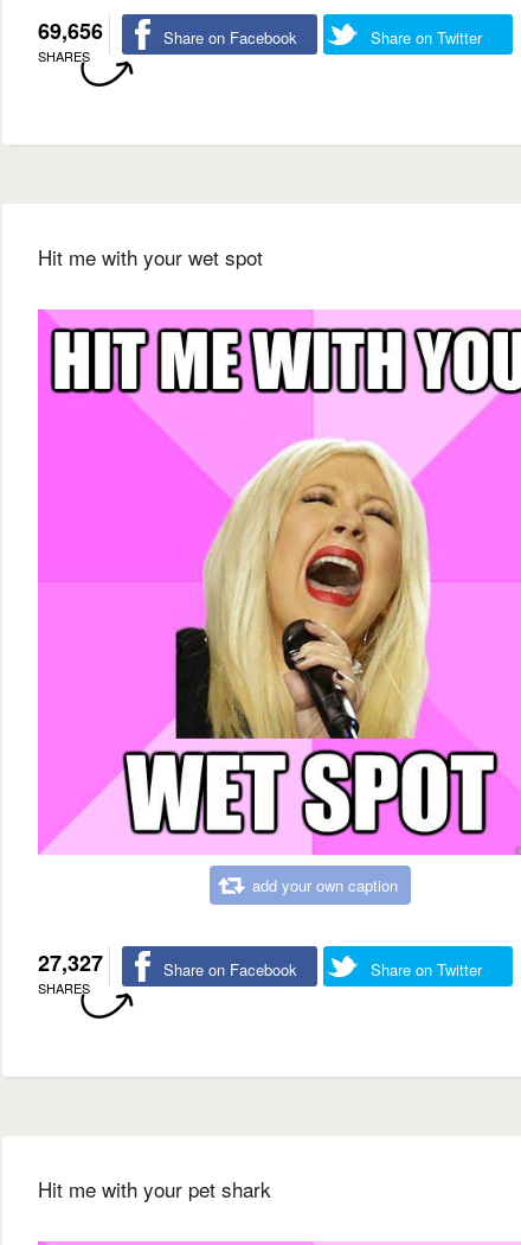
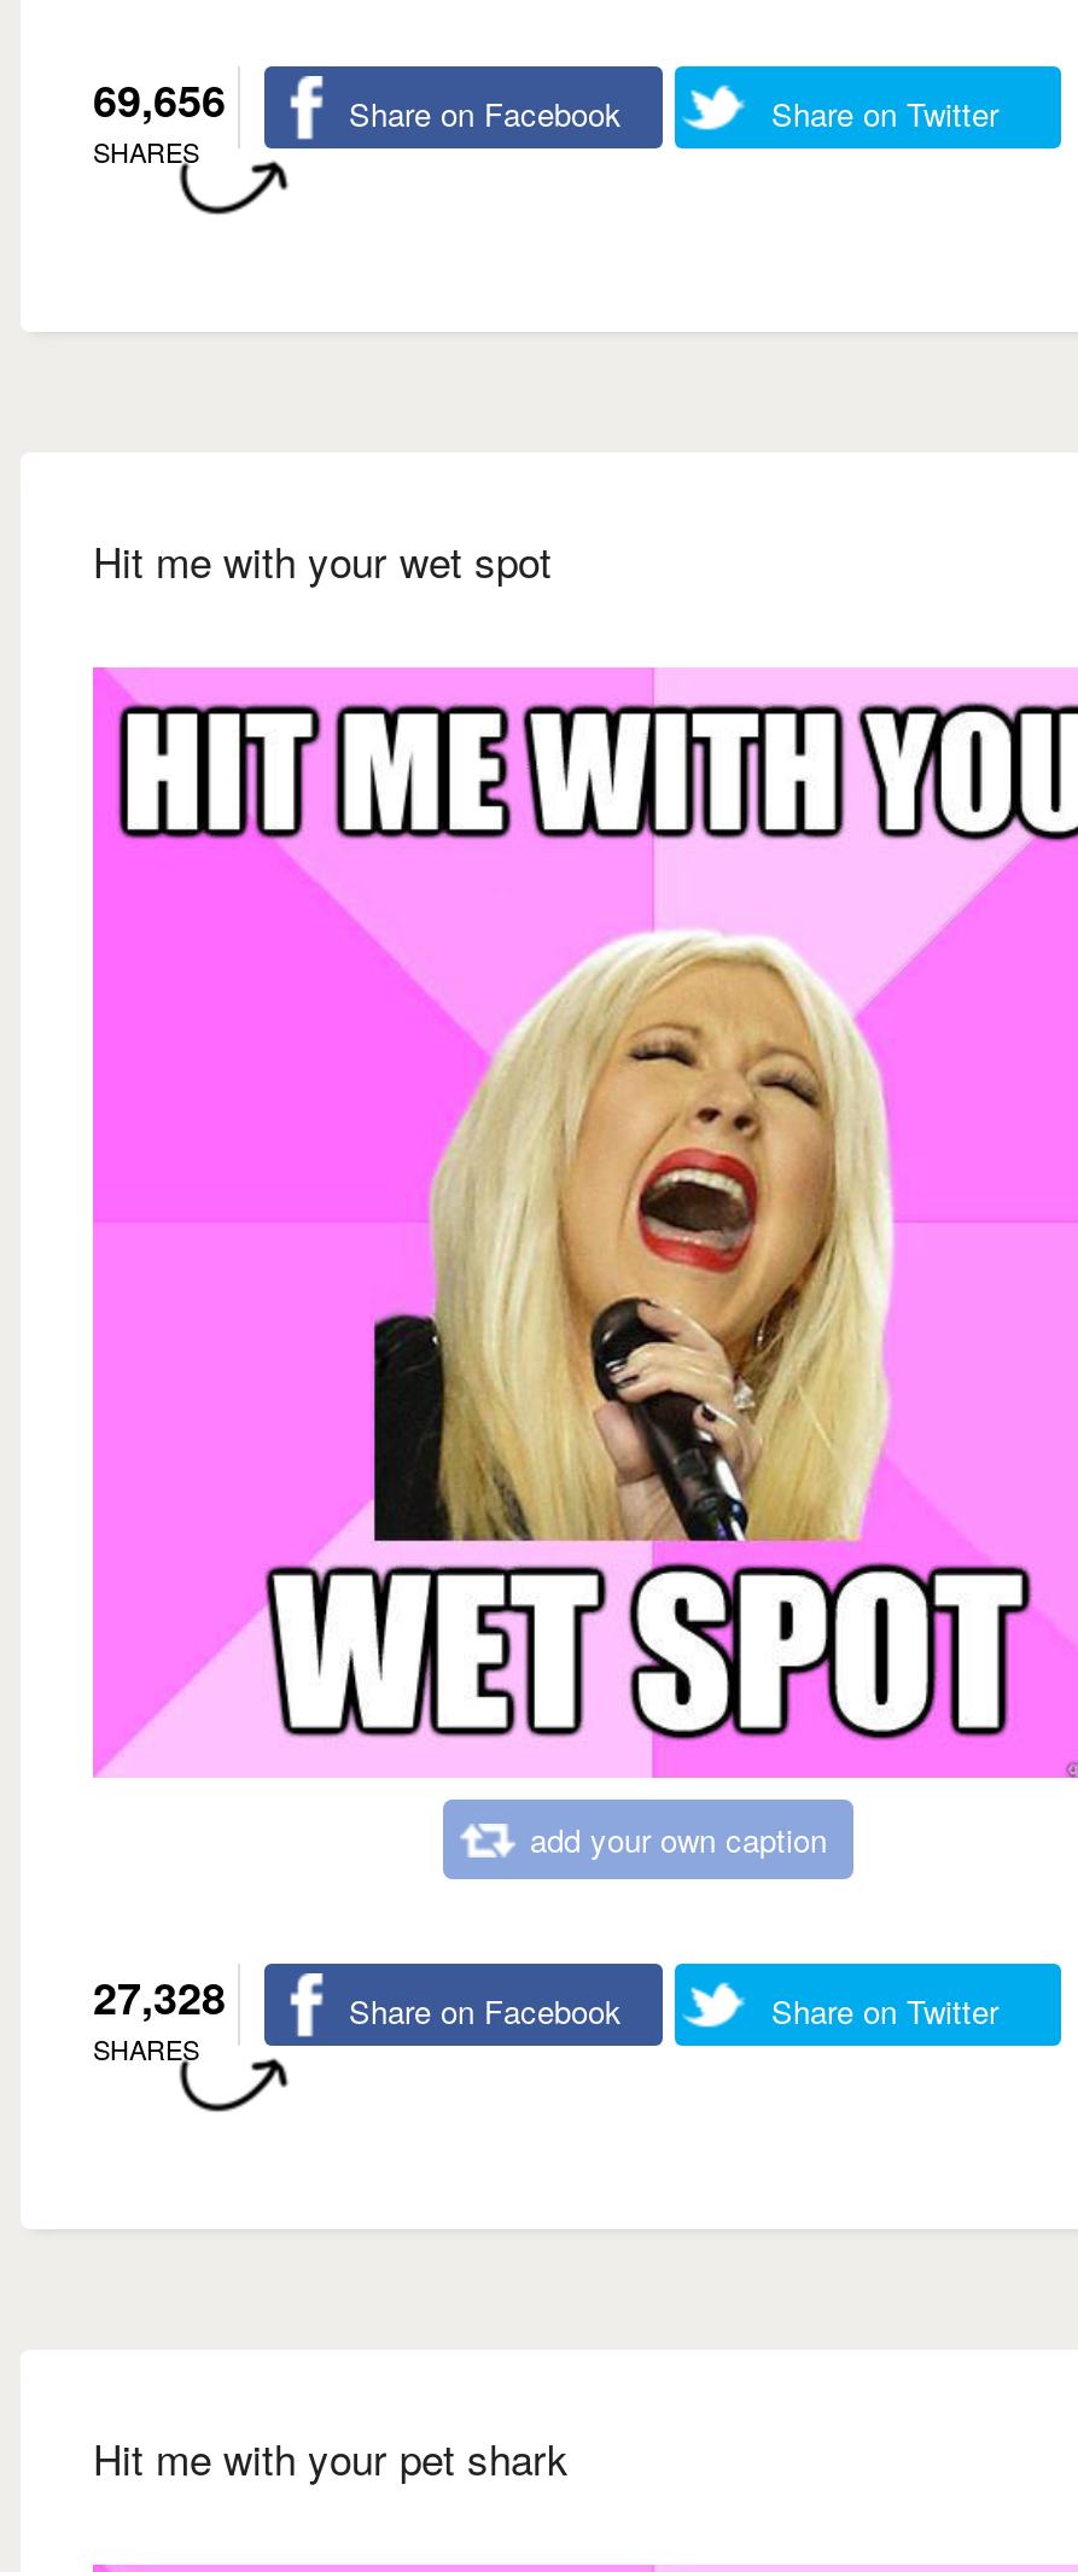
[38,947,103,978] 27,327 -> [93,1966,226,2029] 27,328

